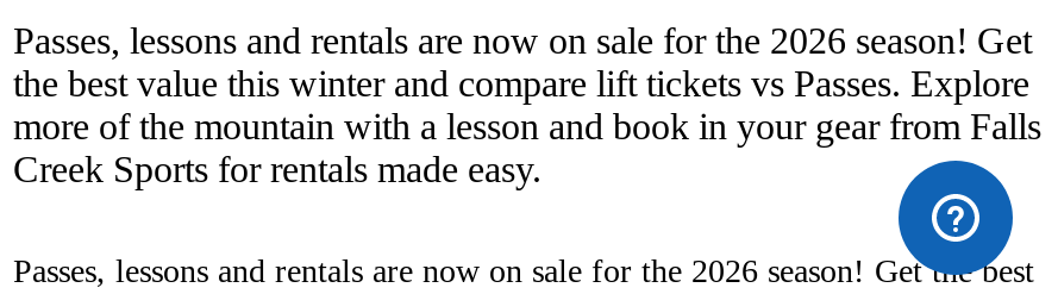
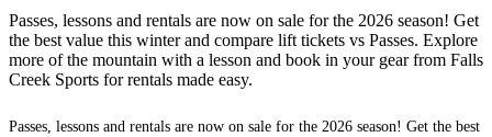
[896,158,1015,246] [image] -> none

